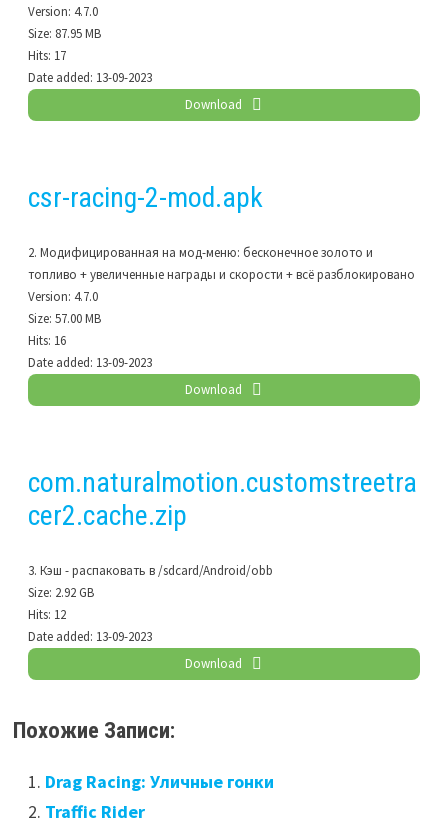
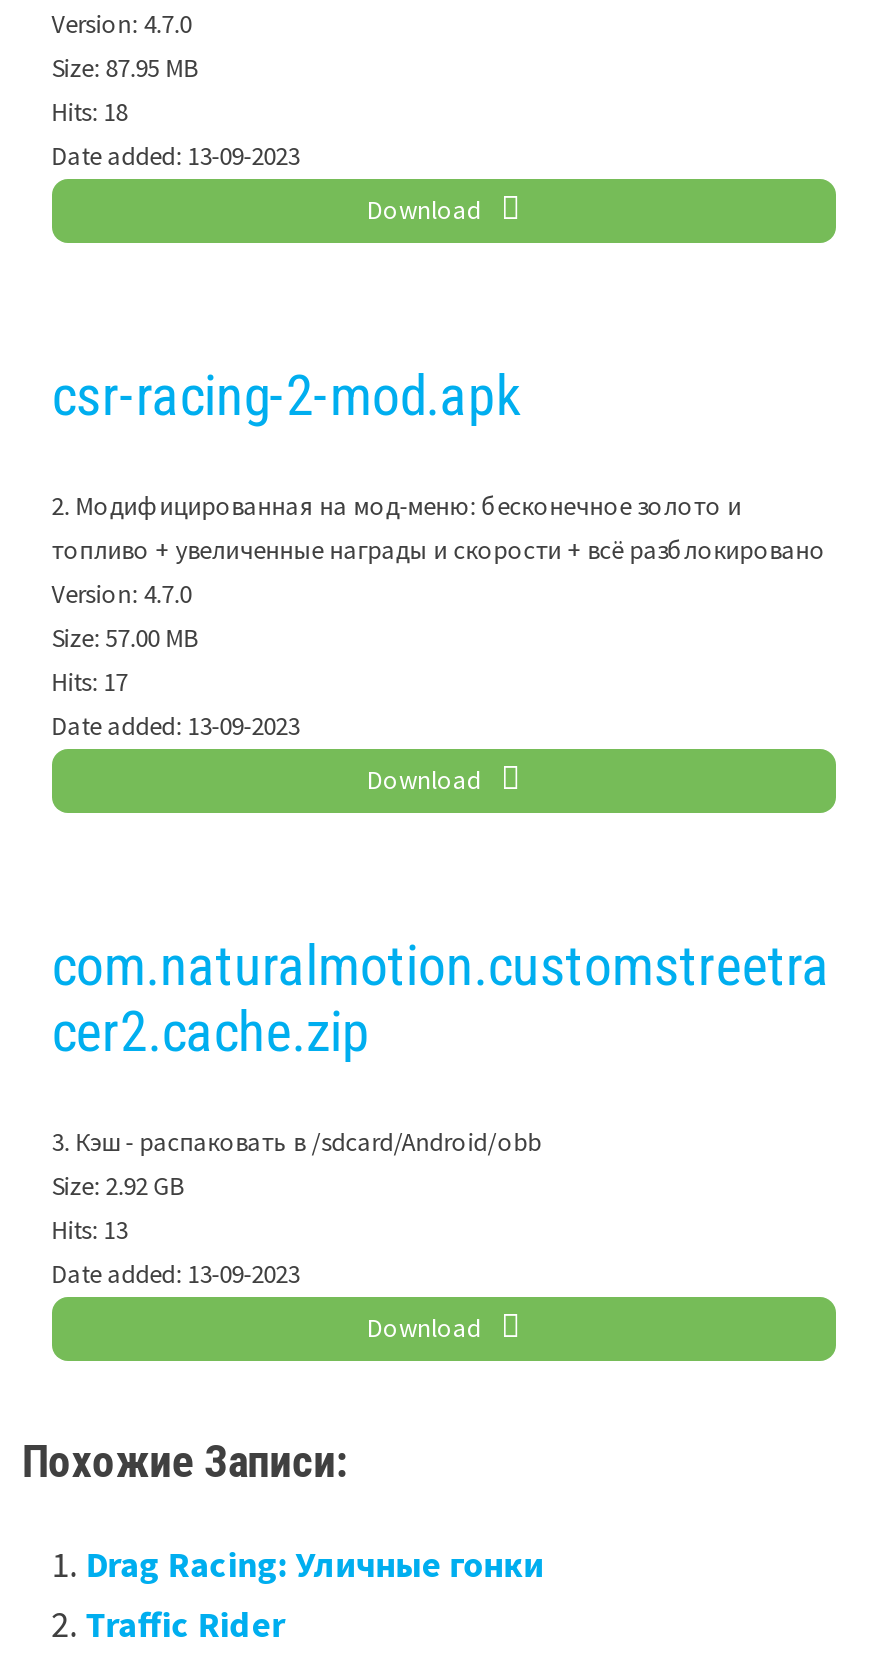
[28,47,66,64] Hits: 17 -> [52,95,128,129] Hits: 18
[28,332,66,349] Hits: 16 -> [52,665,128,699] Hits: 17
[28,606,66,623] Hits: 12 -> [52,1213,128,1247] Hits: 13

